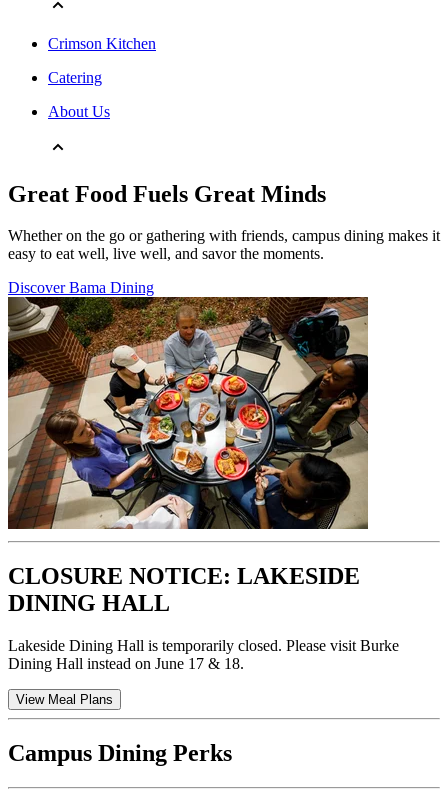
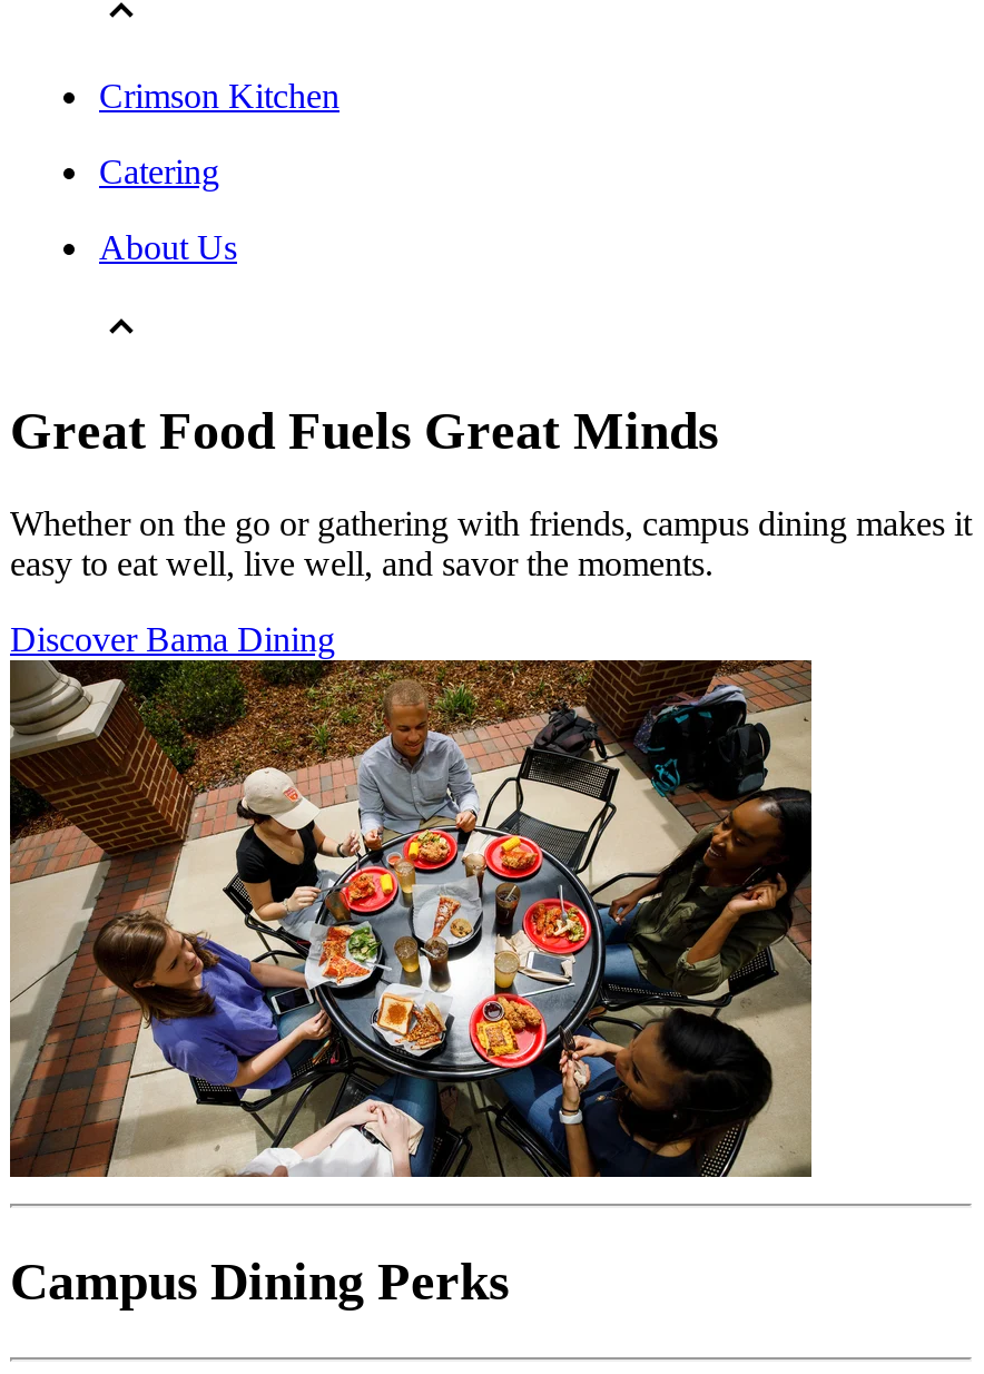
[8,563,399,707] CLOSURE NOTICE: LAKESIDE | DINING HALL | Lakeside Dining Hall is temporarily closed. Please visit Burke | Dining Hall instead on June 17 & 18. | View Meal Plans -> none

